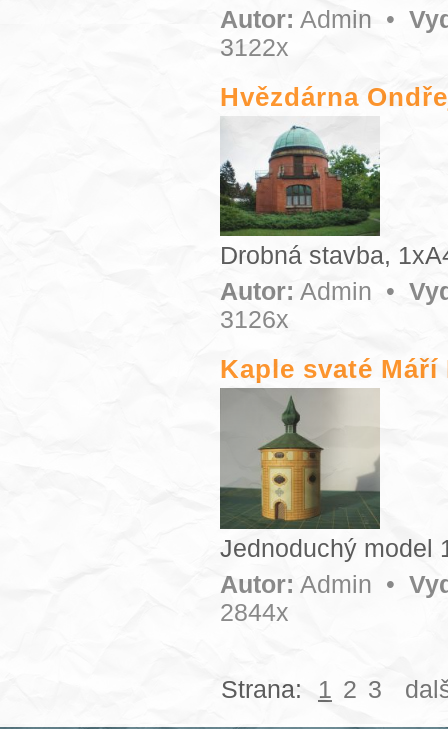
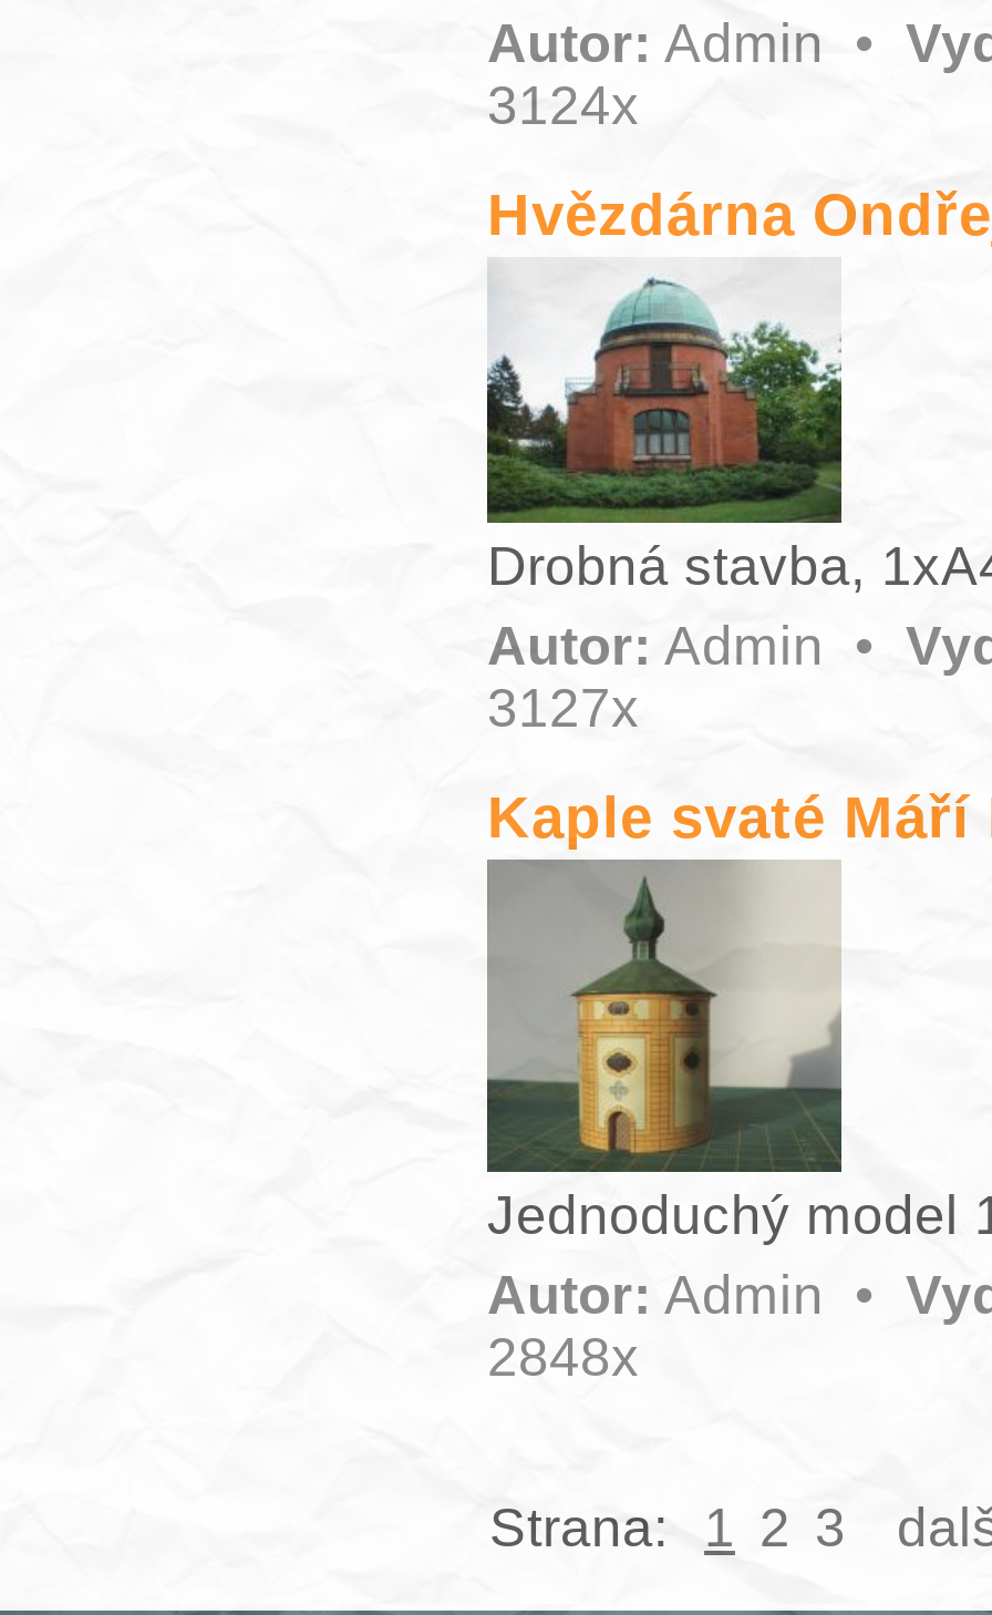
[220,34,289,61] 3122x -> [487,76,640,135] 3124x
[220,306,289,333] 3126x -> [487,678,640,738] 3127x
[220,599,289,626] 2844x -> [487,1327,640,1387] 2848x

